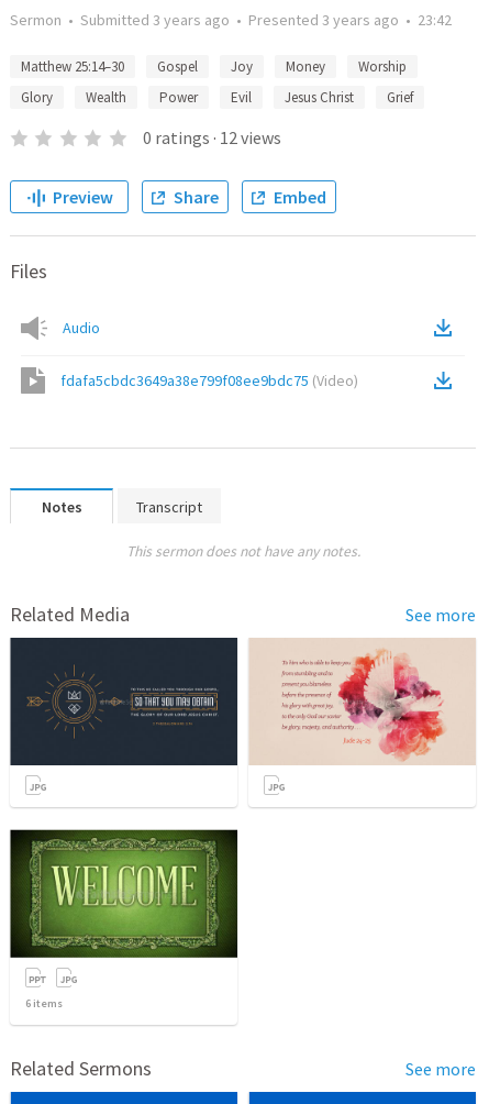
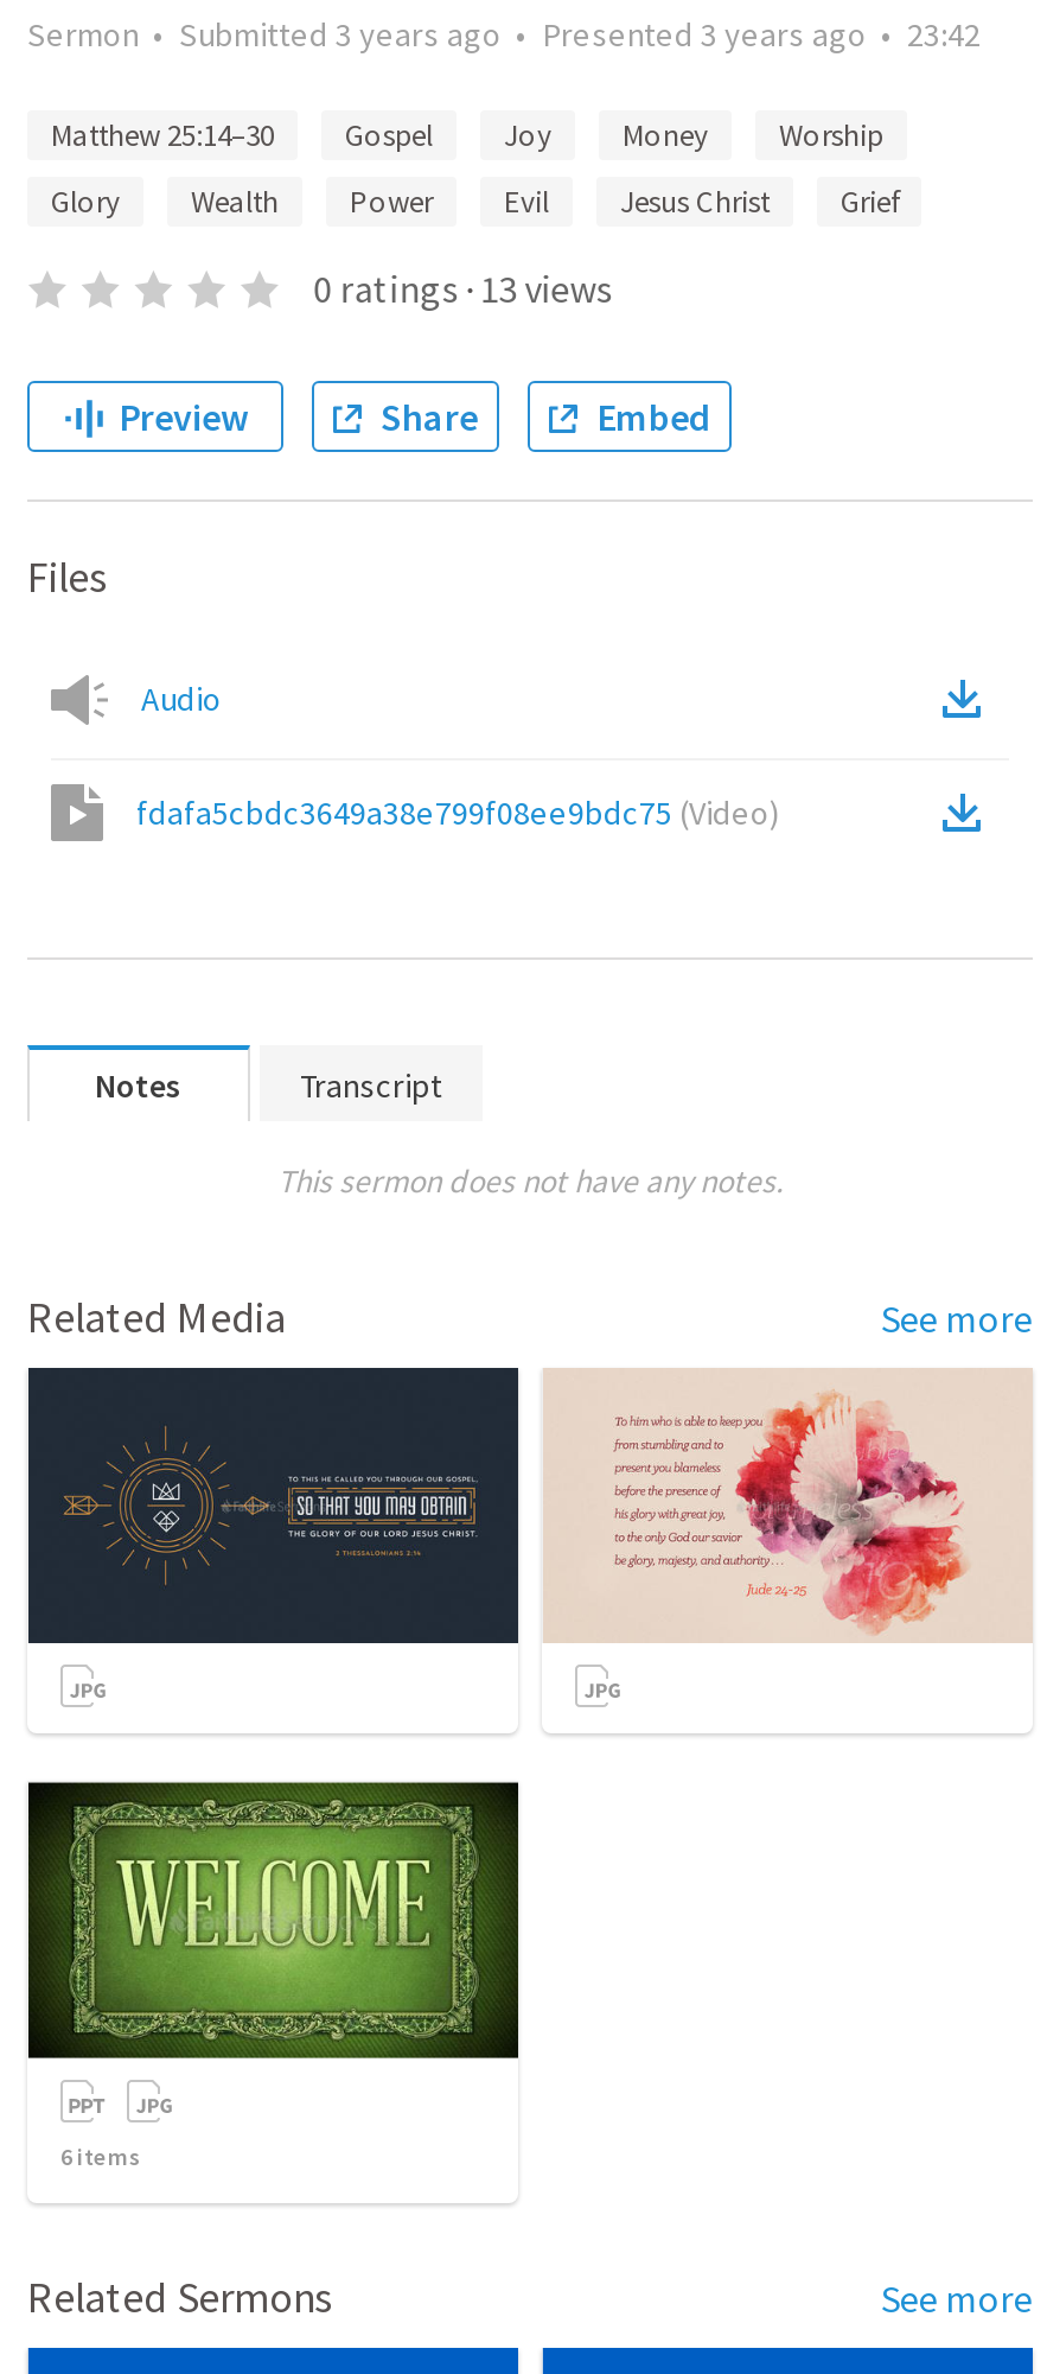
[143,126,281,148] 0 ratings · 12 views -> [314,265,612,312] 0 ratings · 13 views

